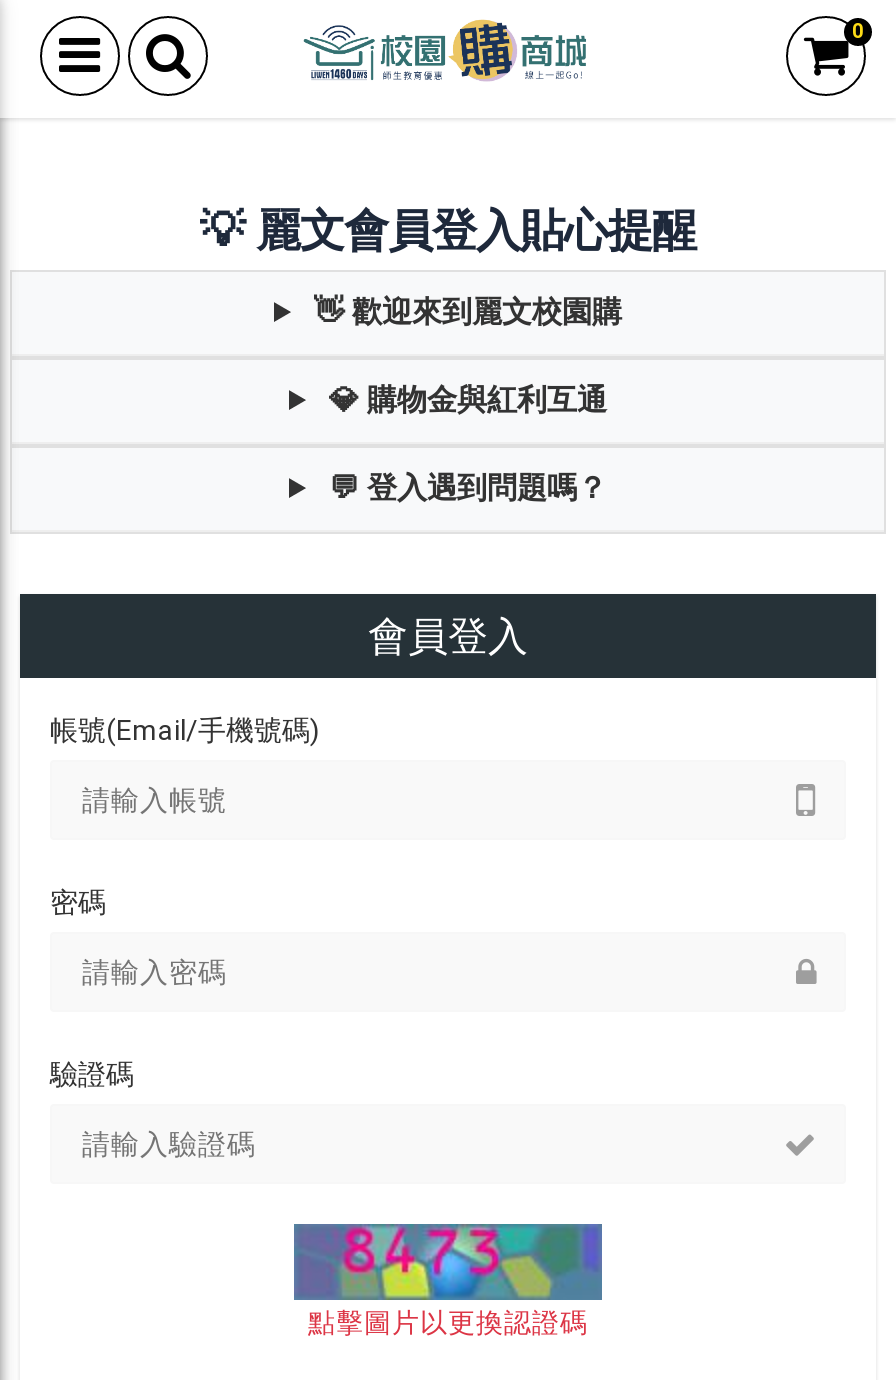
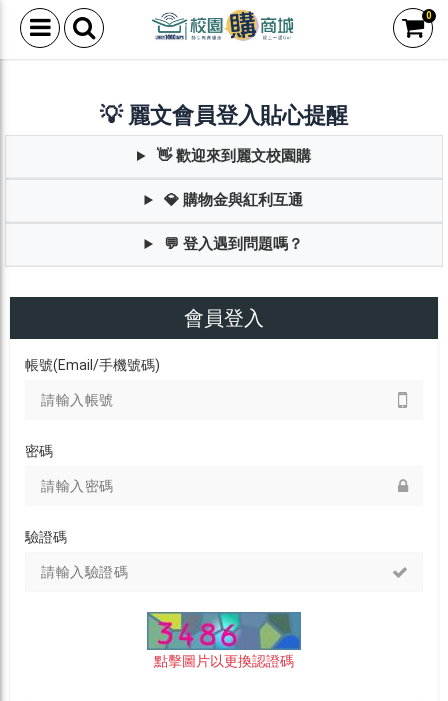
[296,1224,600,1300] [image] -> [148,612,300,650] [image]

